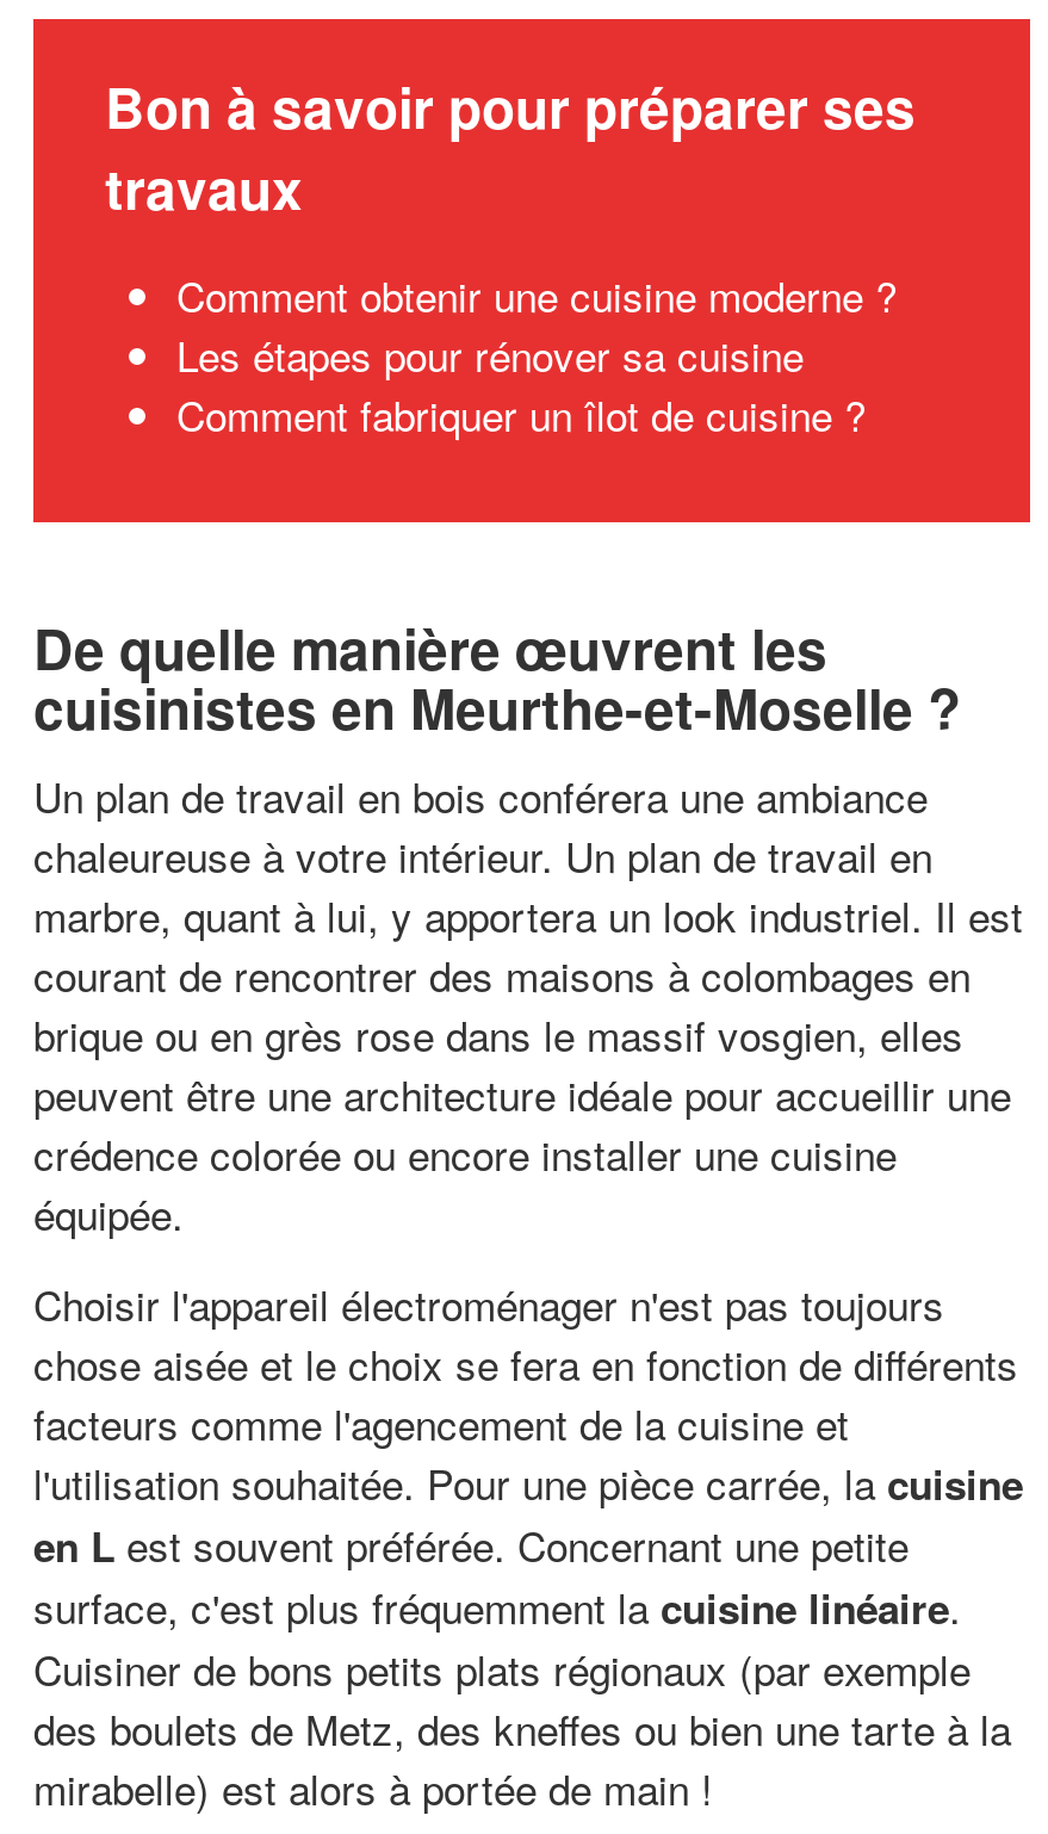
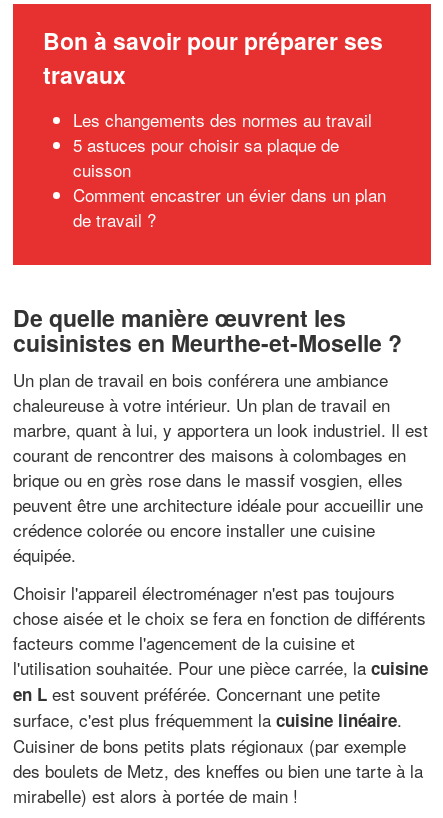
[176,265,897,444] Comment obtenir une cuisine moderne ? | Les étapes pour rénover sa cuisine | Comment fabriquer un îlot de cuisine ? -> [73,107,386,232] Les changements des normes au travail | 5 astuces pour choisir sa plaque de | cuisson | Comment encastrer un évier dans un plan | de travail ?

